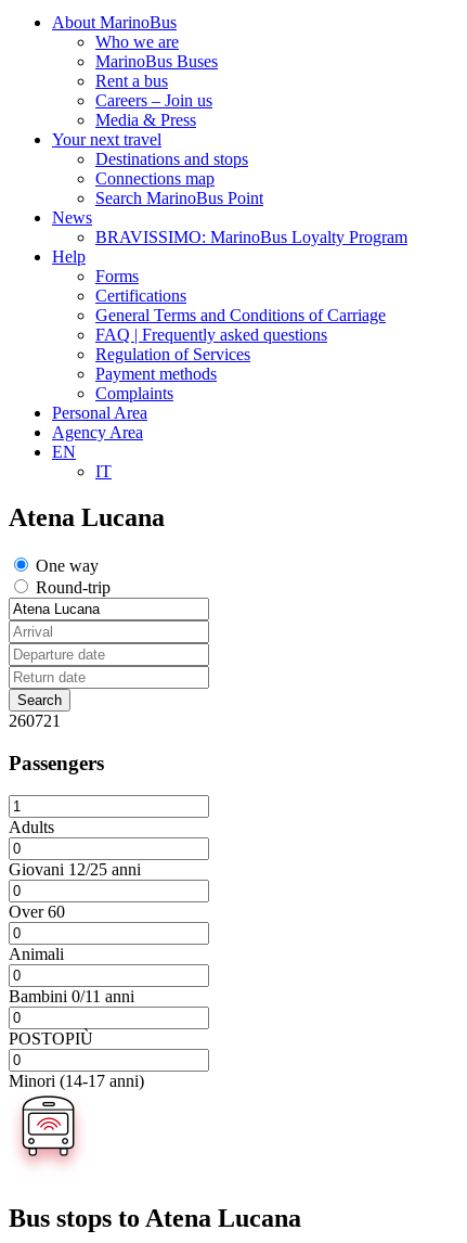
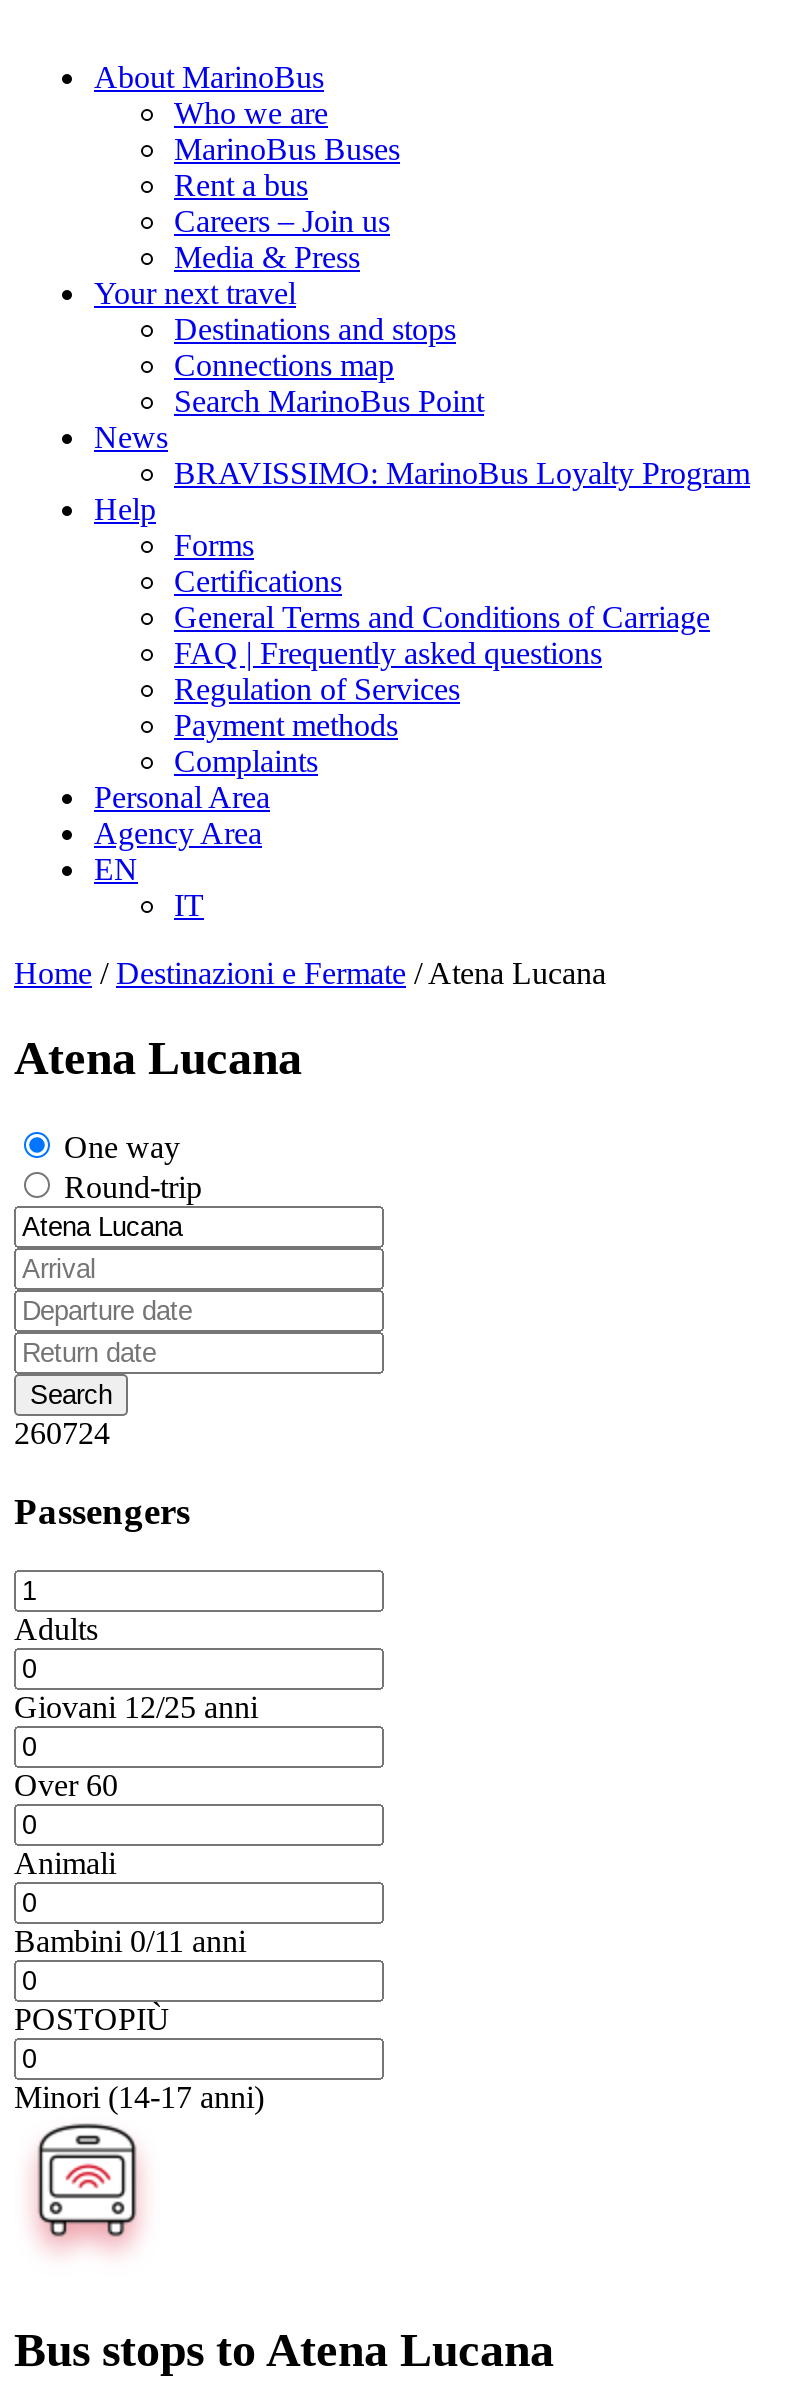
none -> [14,956,606,990] Home / Destinazioni e Fermate / Atena Lucana
[9,711,61,730] 260721 -> [14,1416,110,1450] 260724

